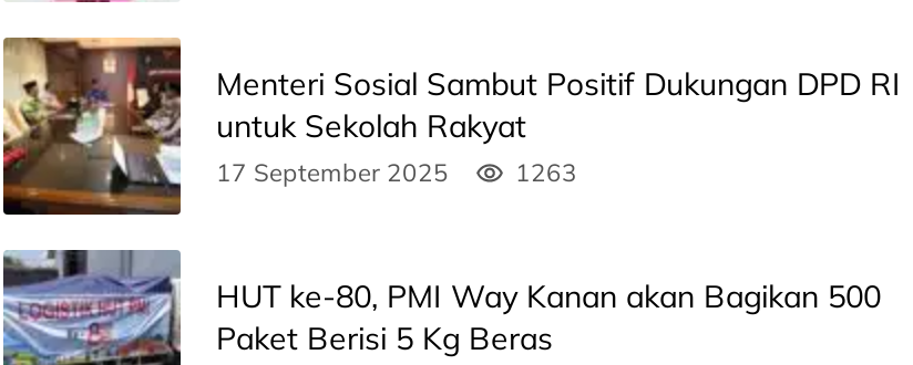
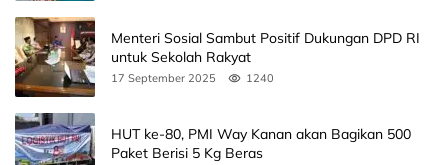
[515,157,577,188] 1263 -> [246,71,274,85] 1240

